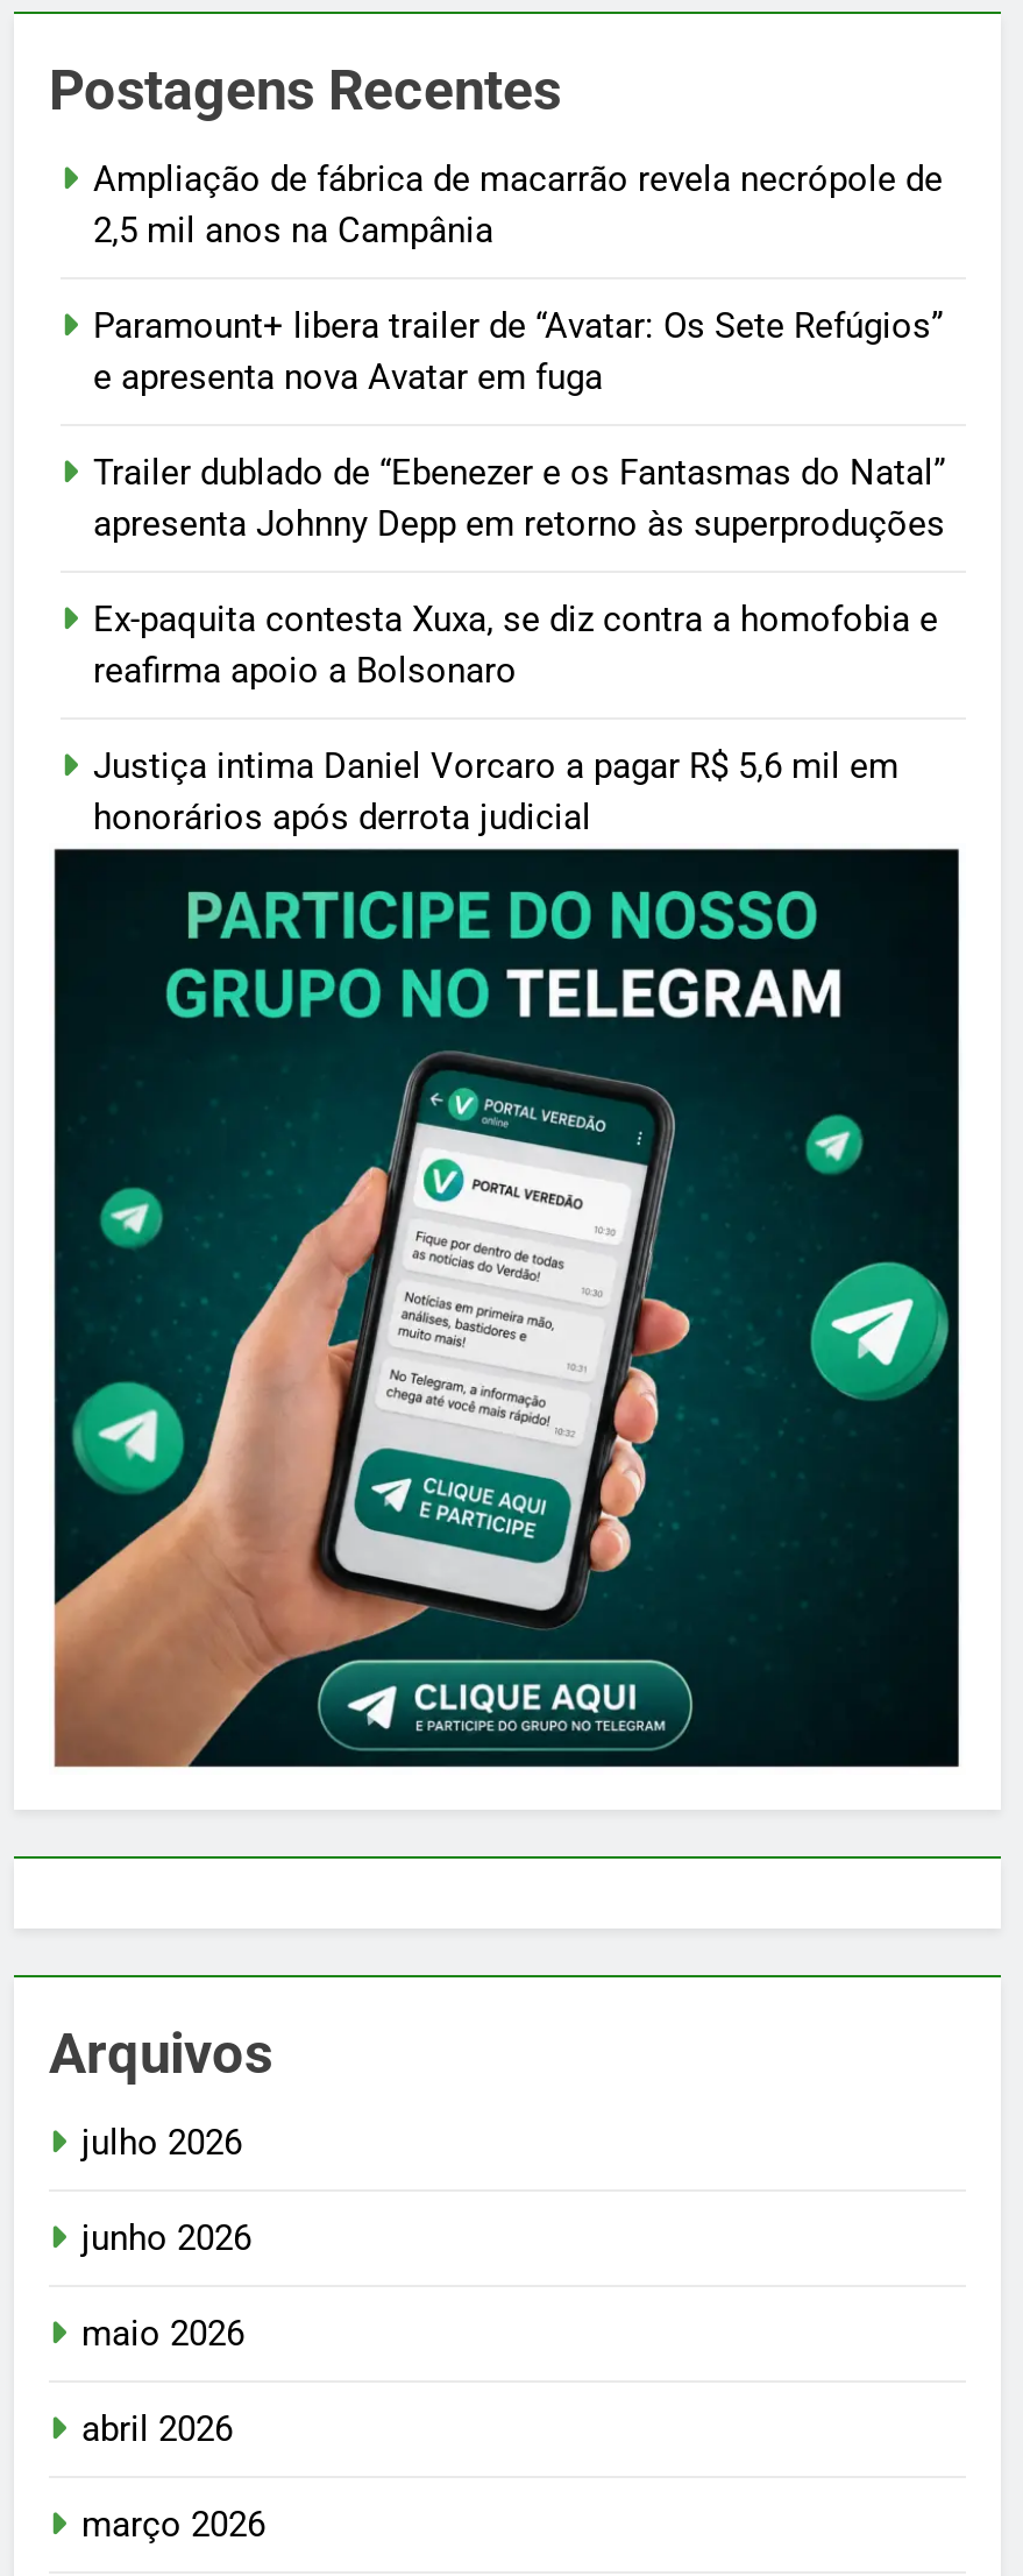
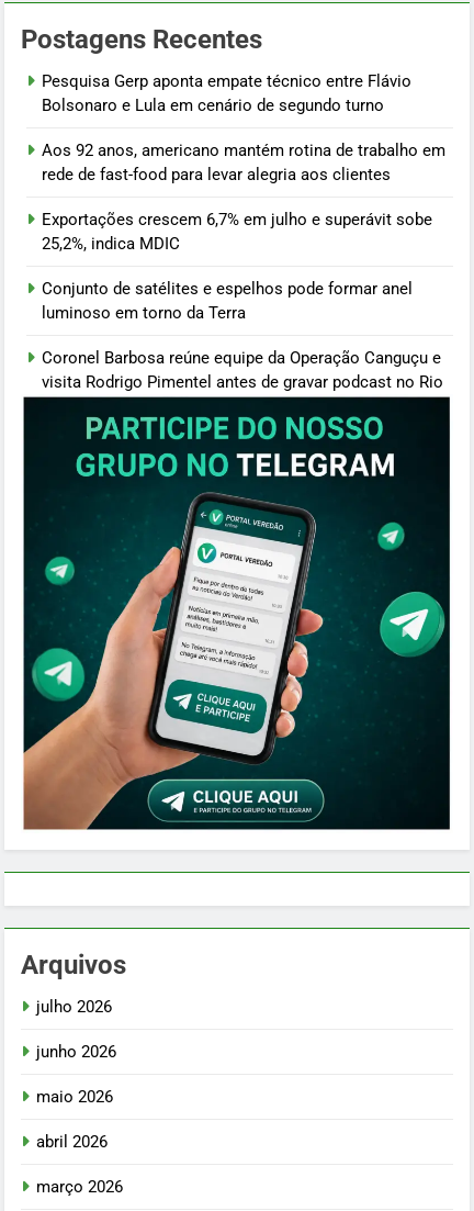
[93,158,943,251] Ampliação de fábrica de macarrão revela necrópole de | 2,5 mil anos na Campânia -> [42,71,411,115] Pesquisa Gerp aponta empate técnico entre Flávio | Bolsonaro e Lula em cenário de segundo turno
[93,304,943,398] Paramount+ libera trailer de “Avatar: Os Sete Refúgios” | e apresenta nova Avatar em fuga -> [42,140,445,184] Aos 92 anos, americano mantém rotina de trabalho em | rede de fast-food para levar alegria aos clientes
[93,451,945,544] Trailer dublado de “Ebenezer e os Fantasmas do Natal” | apresenta Johnny Depp em retorno às superproduções -> [42,209,432,253] Exportações crescem 6,7% em julho e superávit sobe | 25,2%, indica MDIC
[93,598,938,691] Ex-paquita contesta Xuxa, se diz contra a homofobia e | reafirma apoio a Bolsonaro -> [42,279,413,322] Conjunto de satélites e espelhos pode formar anel | luminoso em torno da Terra
[93,745,898,838] Justiça intima Daniel Vorcaro a pagar R$ 5,6 mil em | honorários após derrota judicial -> [42,348,443,392] Coronel Barbosa reúne equipe da Operação Canguçu e | visita Rodrigo Pimentel antes de gravar podcast no Rio

